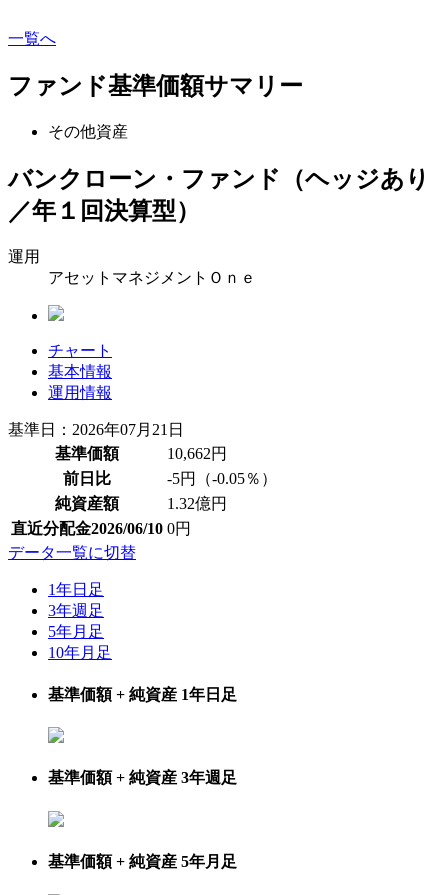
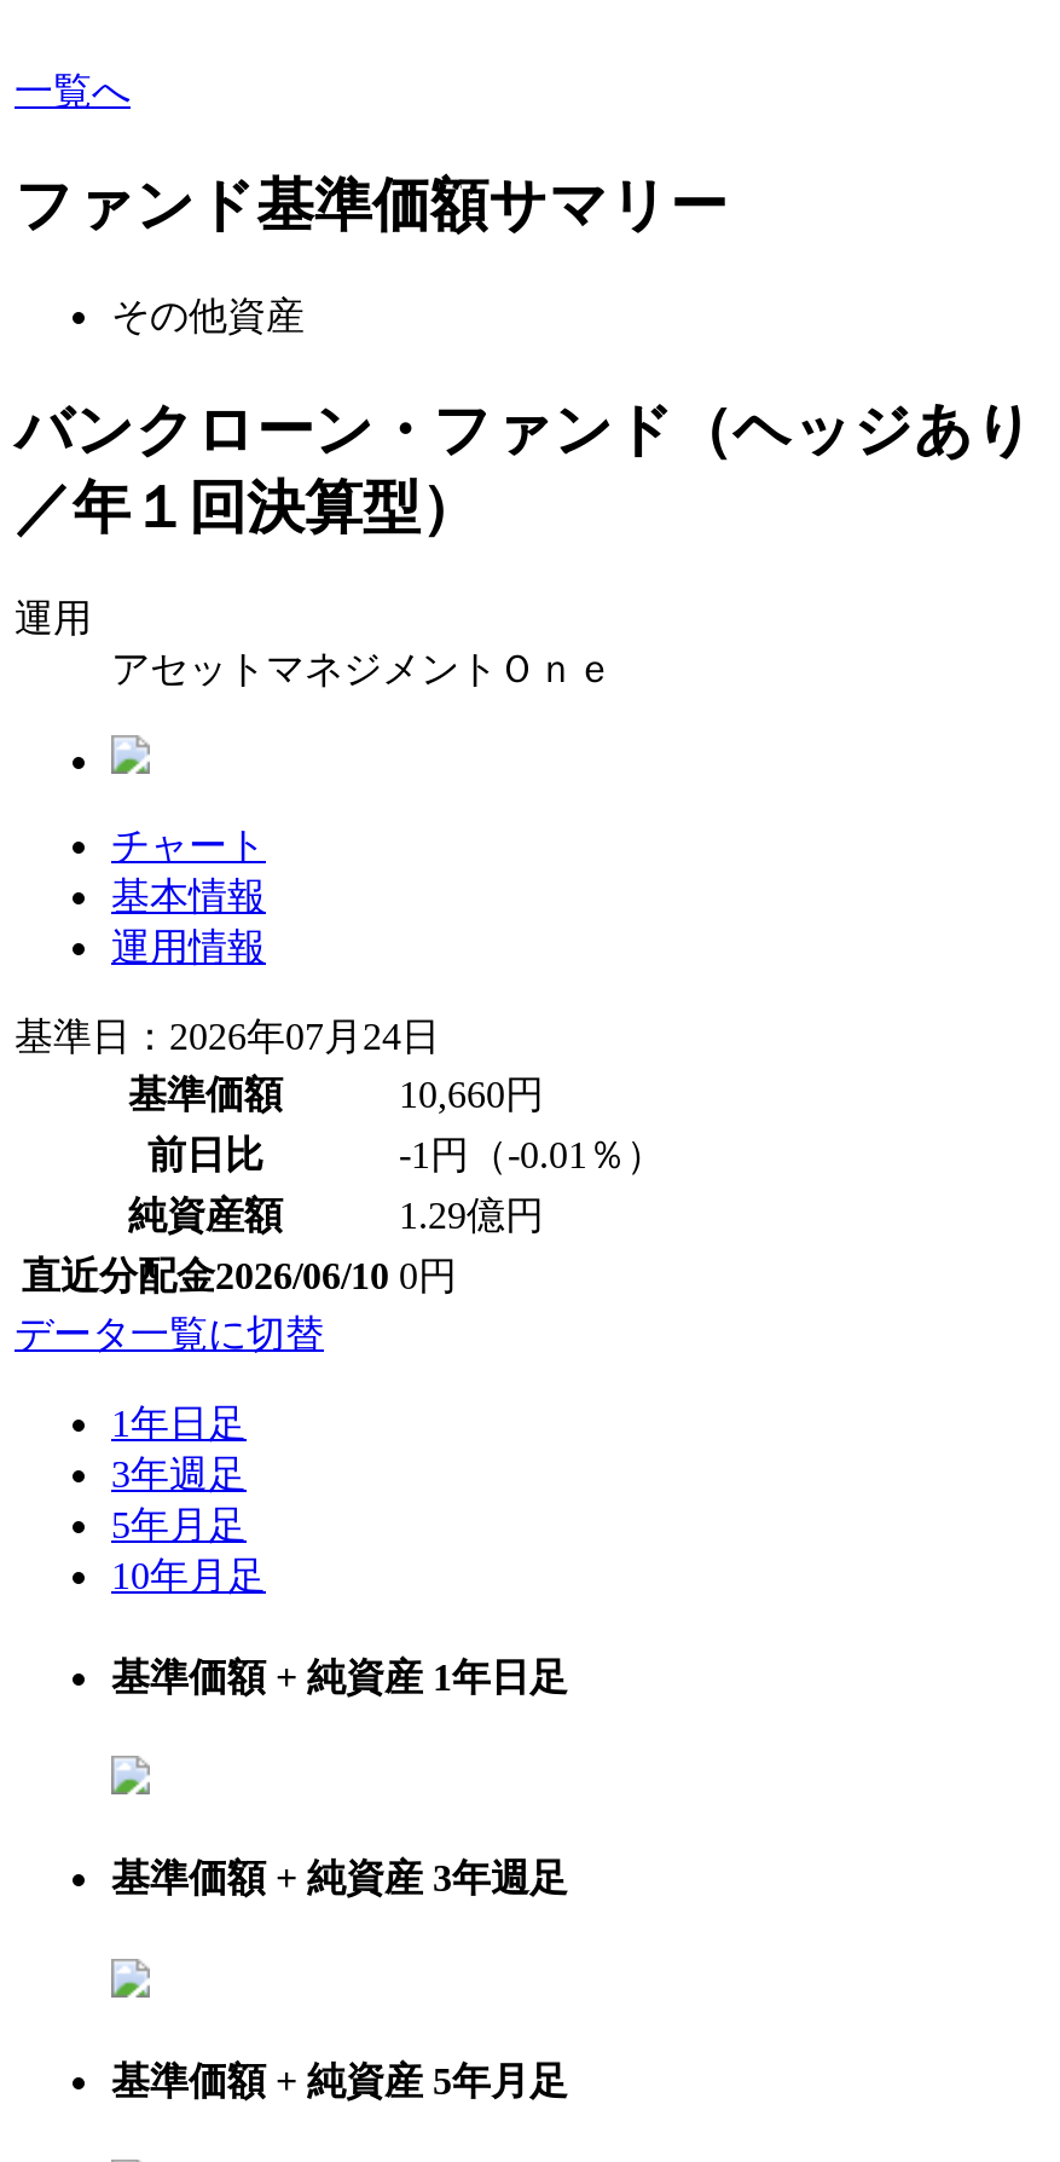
[8,420,184,437] 基準日：2026年07月21日 -> [15,1014,440,1056] 基準日：2026年07月24日
[167,444,227,461] 10,662円 -> [399,1073,544,1114] 10,660円
[167,469,277,486] -5円（-0.05％） -> [399,1133,665,1174] -1円（-0.01％）
[167,494,227,511] 1.32億円 -> [399,1193,544,1235] 1.29億円

